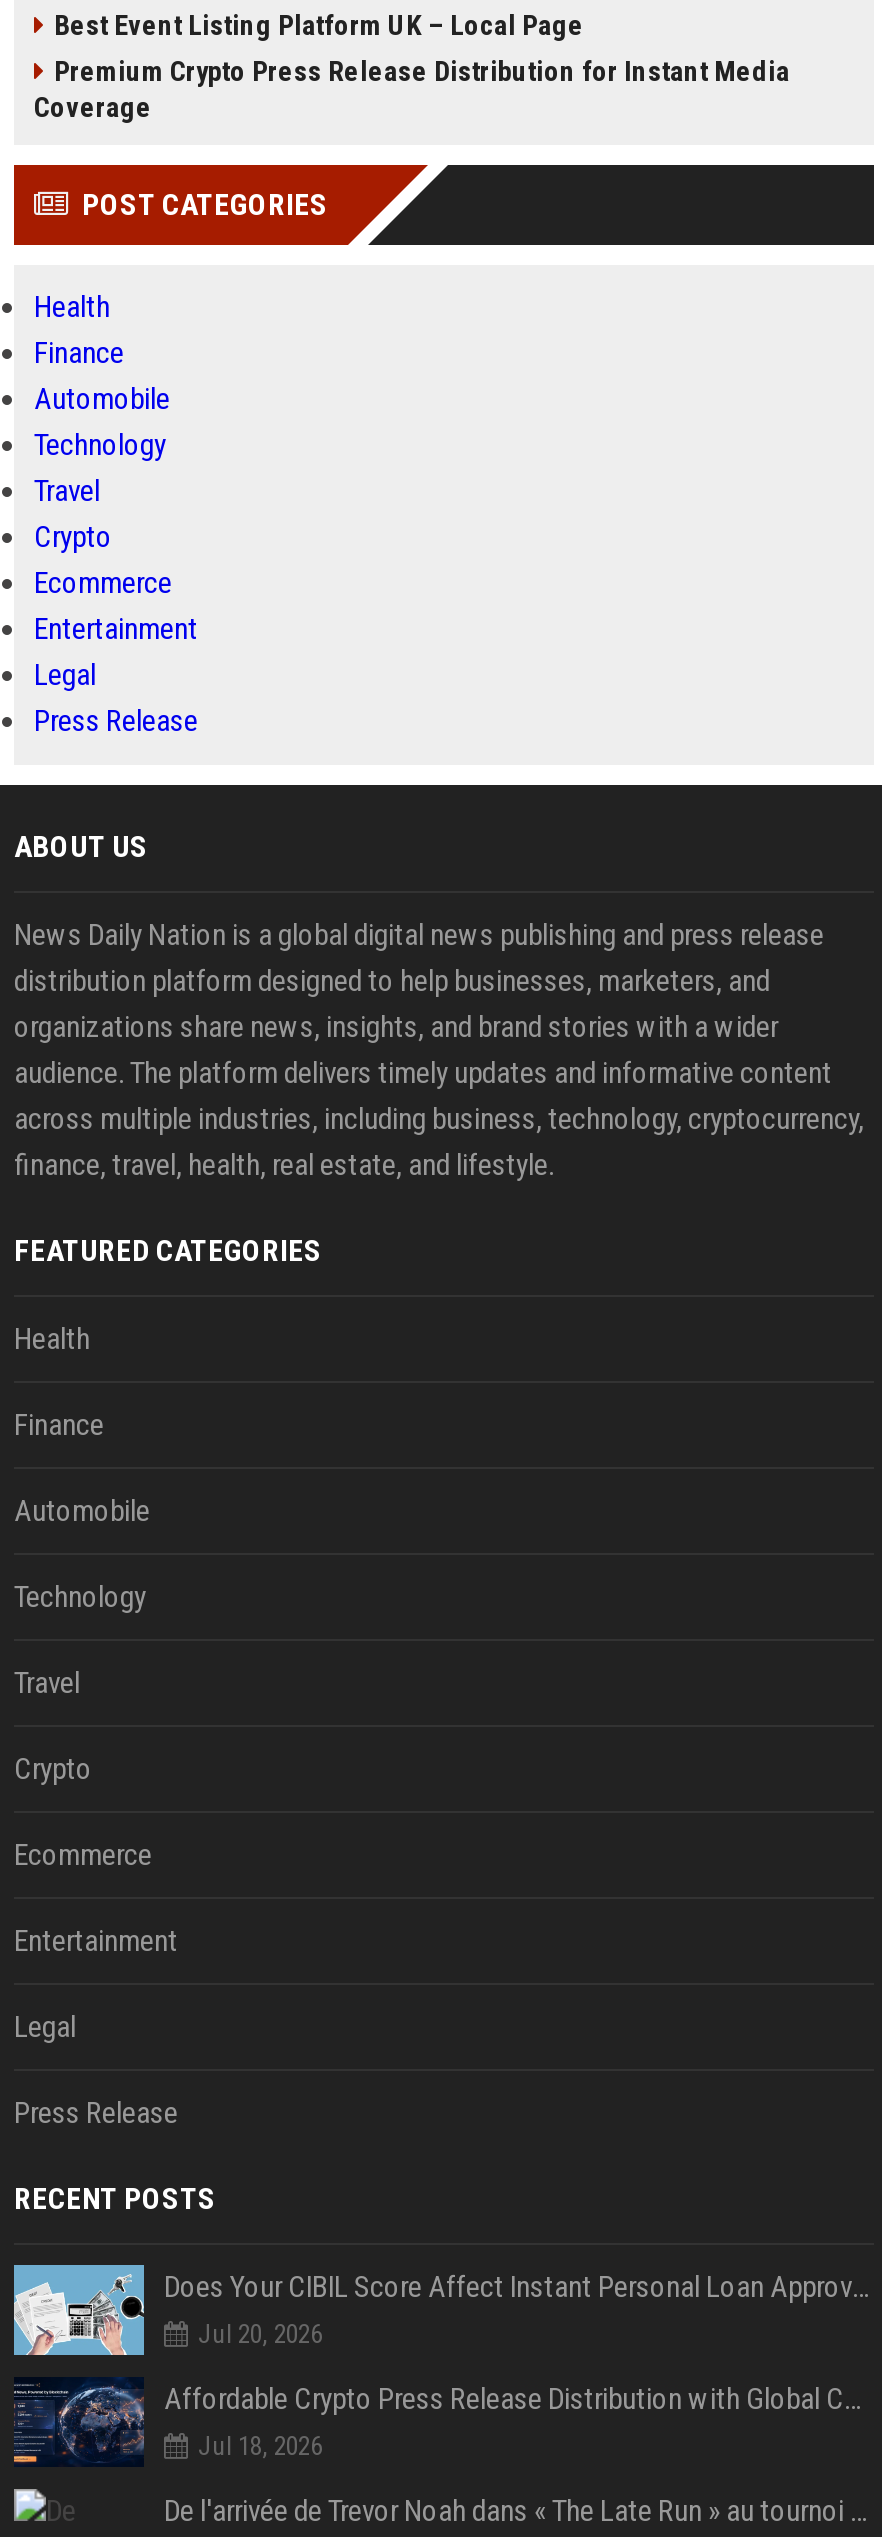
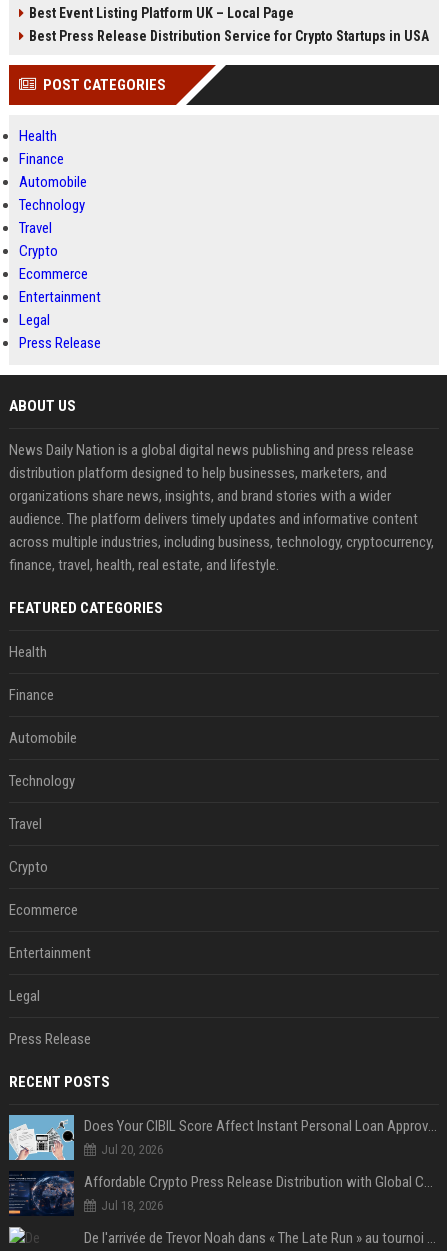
[34,55,790,123] Premium Crypto Press Release Distribution for Instant Media | Coverage -> [29,28,429,44] Best Press Release Distribution Service for Crypto Startups in USA

